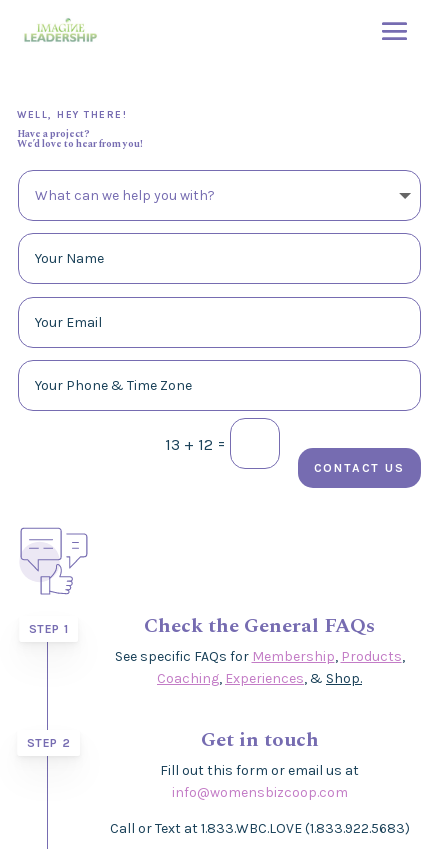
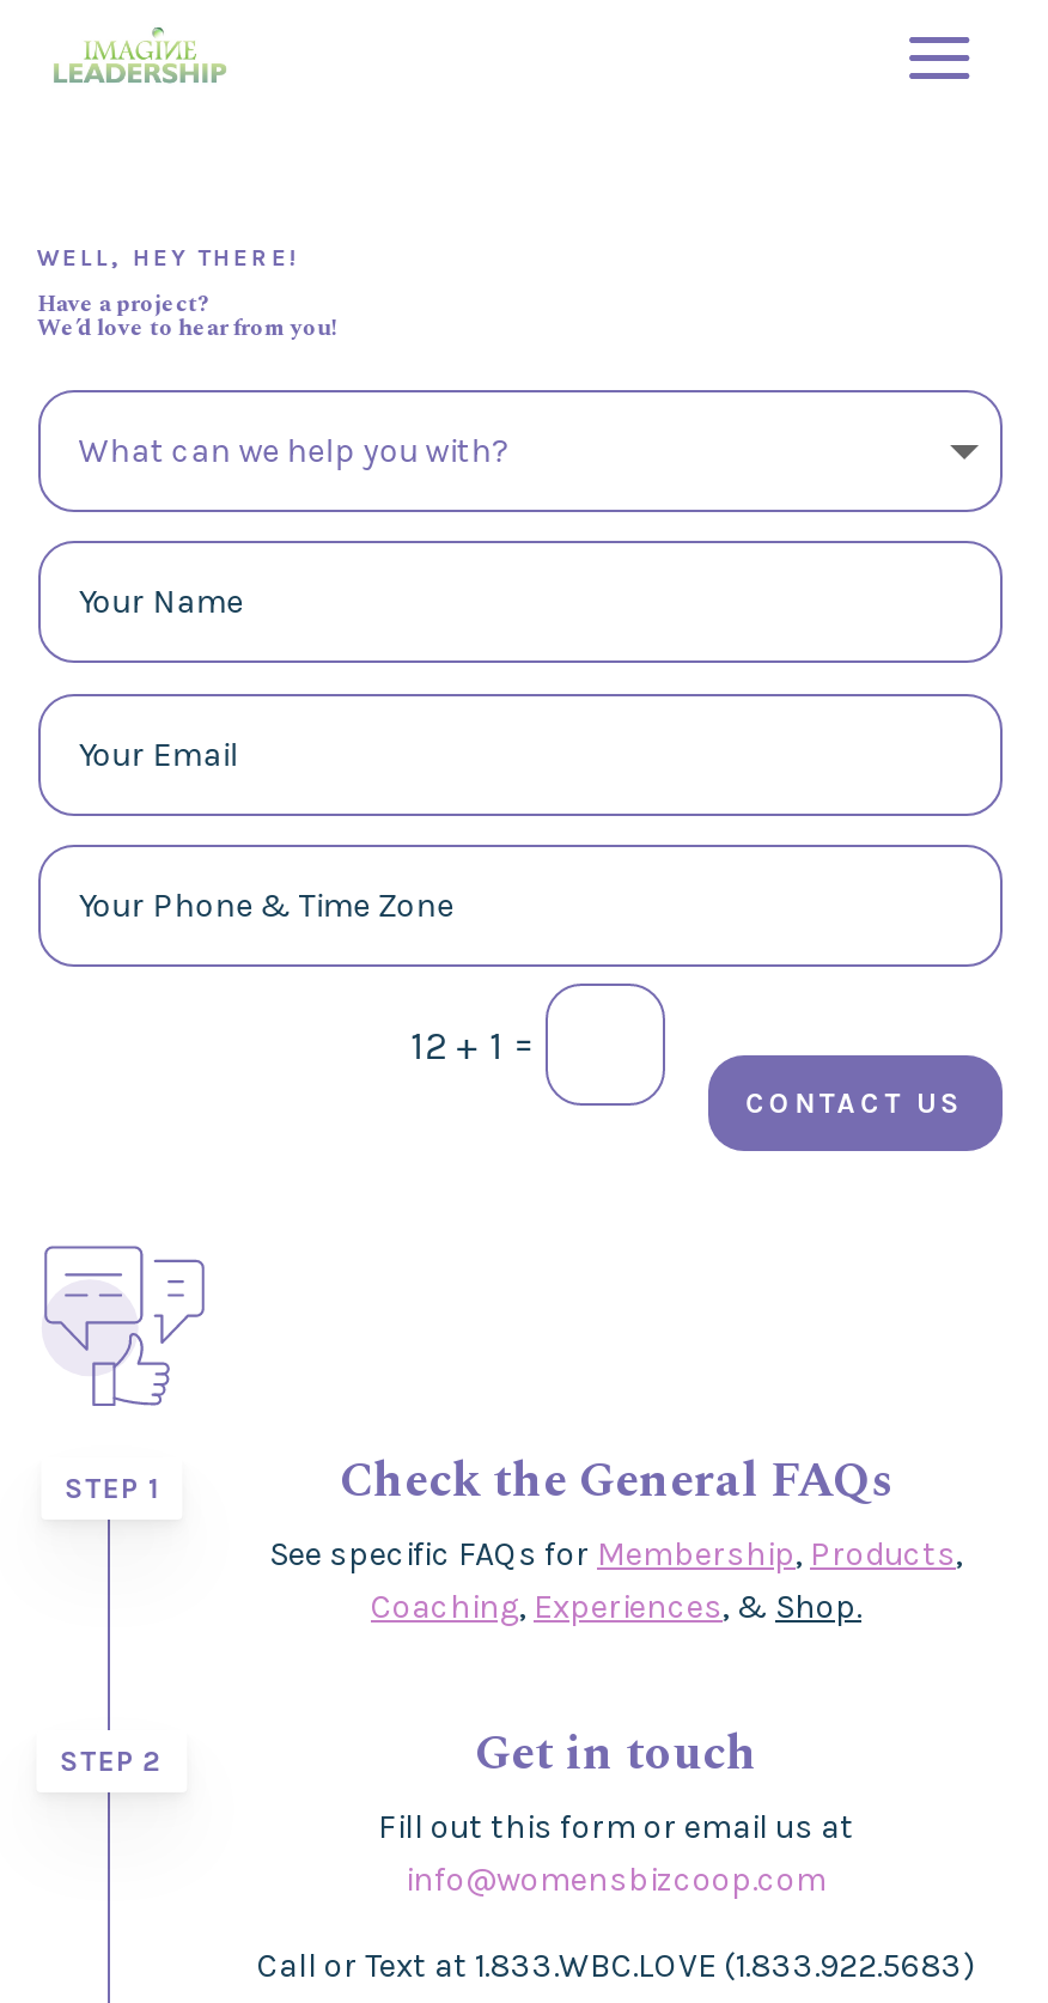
[165,433,230,453] 13 + 12 = -> [411,1018,545,1068] 12 + 1 =

